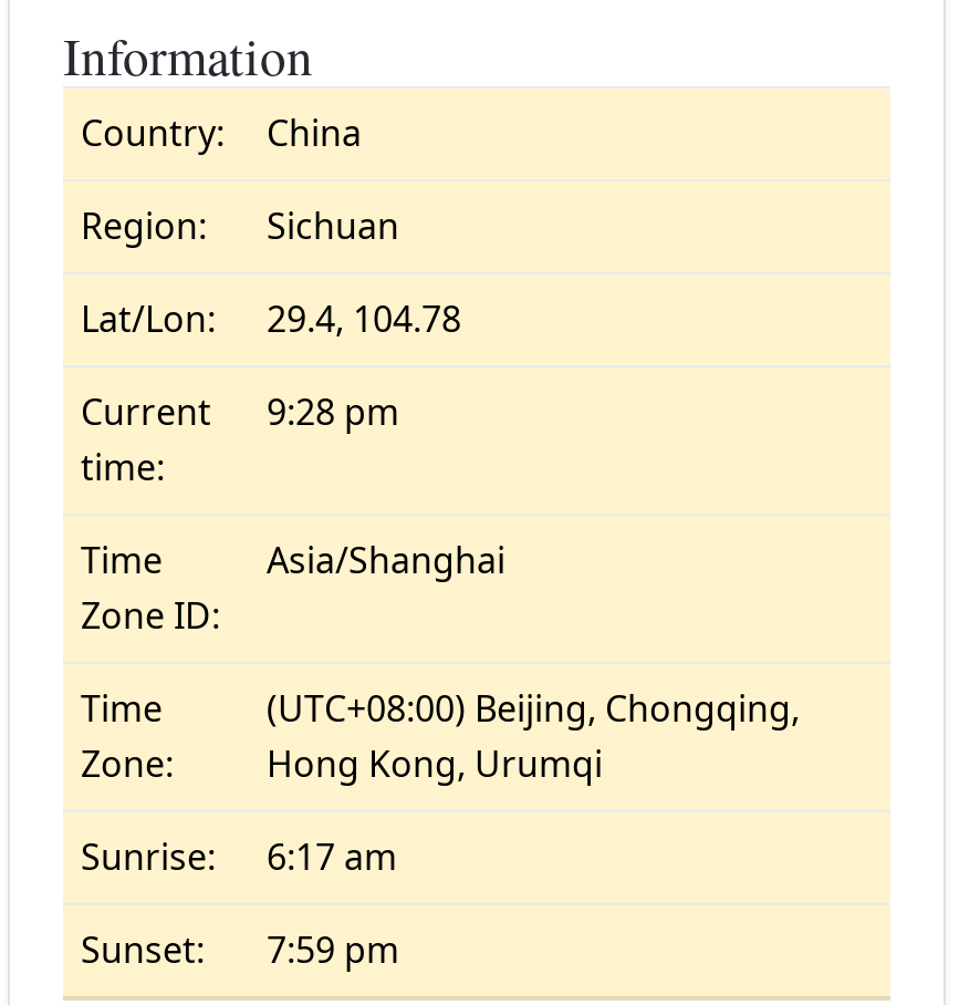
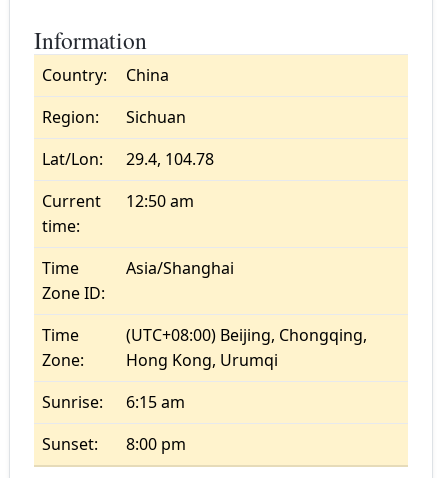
[81,387,399,436] Current 9:28 pm -> [42,190,194,212] Current 12:50 am
[81,832,397,881] Sunrise: 6:17 am -> [42,391,185,413] Sunrise: 6:15 am
[81,925,399,974] Sunset: 7:59 pm -> [42,433,186,455] Sunset: 8:00 pm

